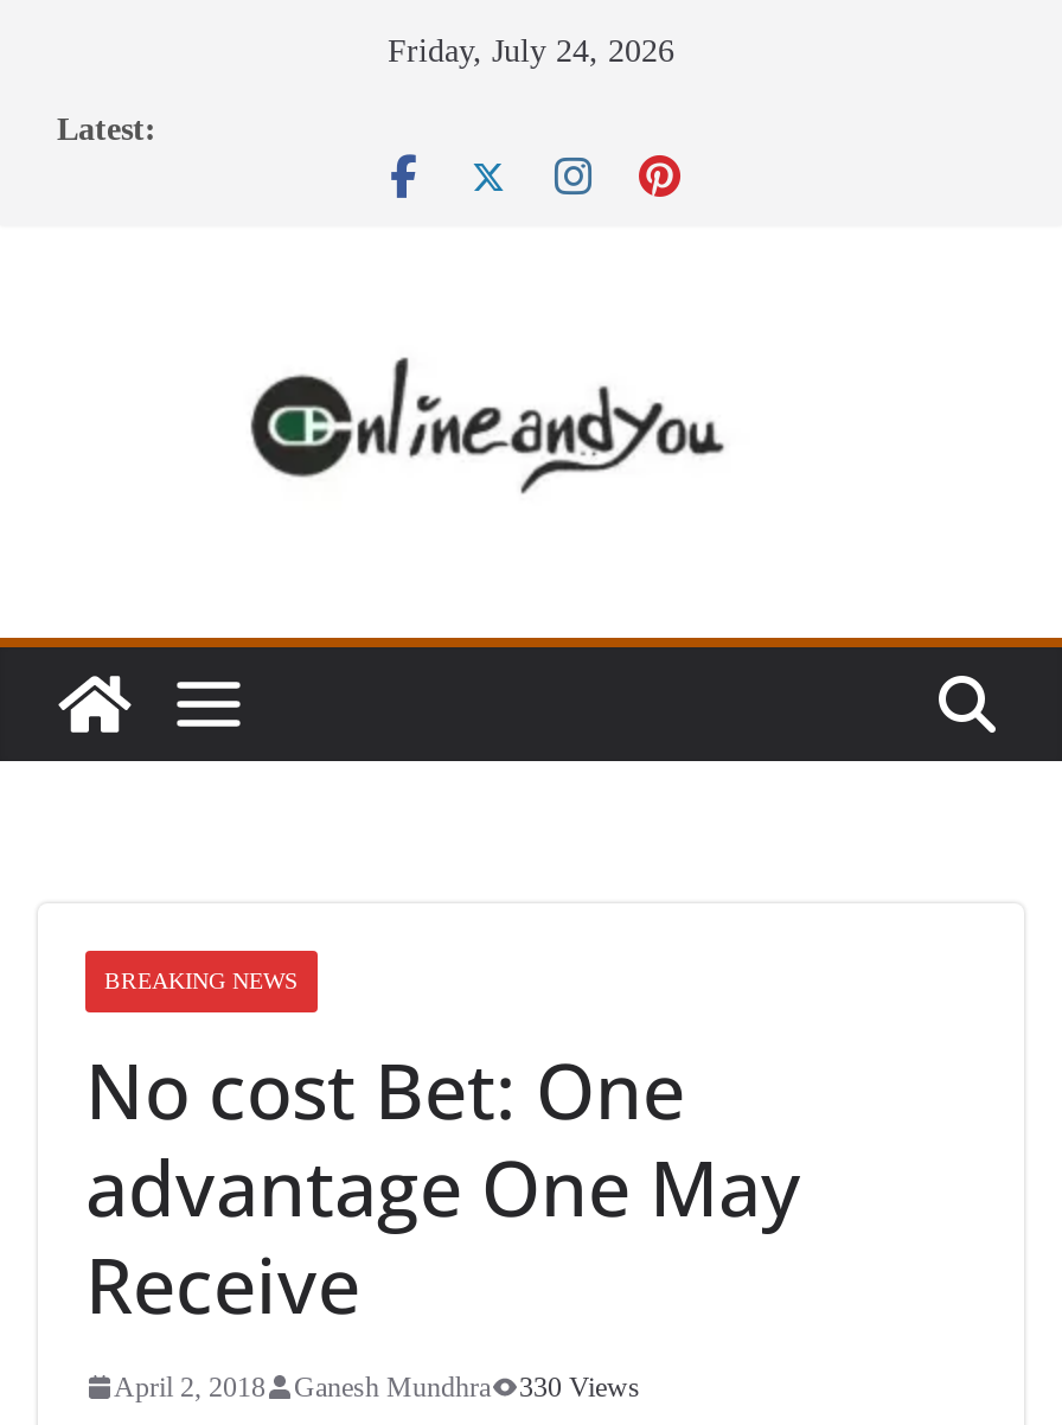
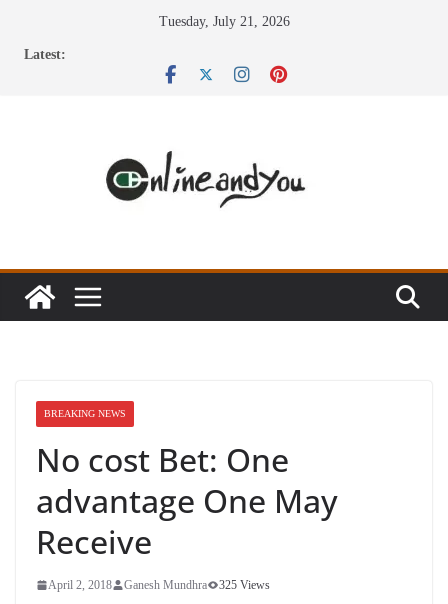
[388,33,674,69] Friday, July 24, 2026 -> [158,14,289,29] Tuesday, July 21, 2026
[114,1370,640,1404] April 2, 2018 Ganesh Mundhra 330 Views -> [48,578,270,592] April 2, 2018 Ganesh Mundhra 325 Views

